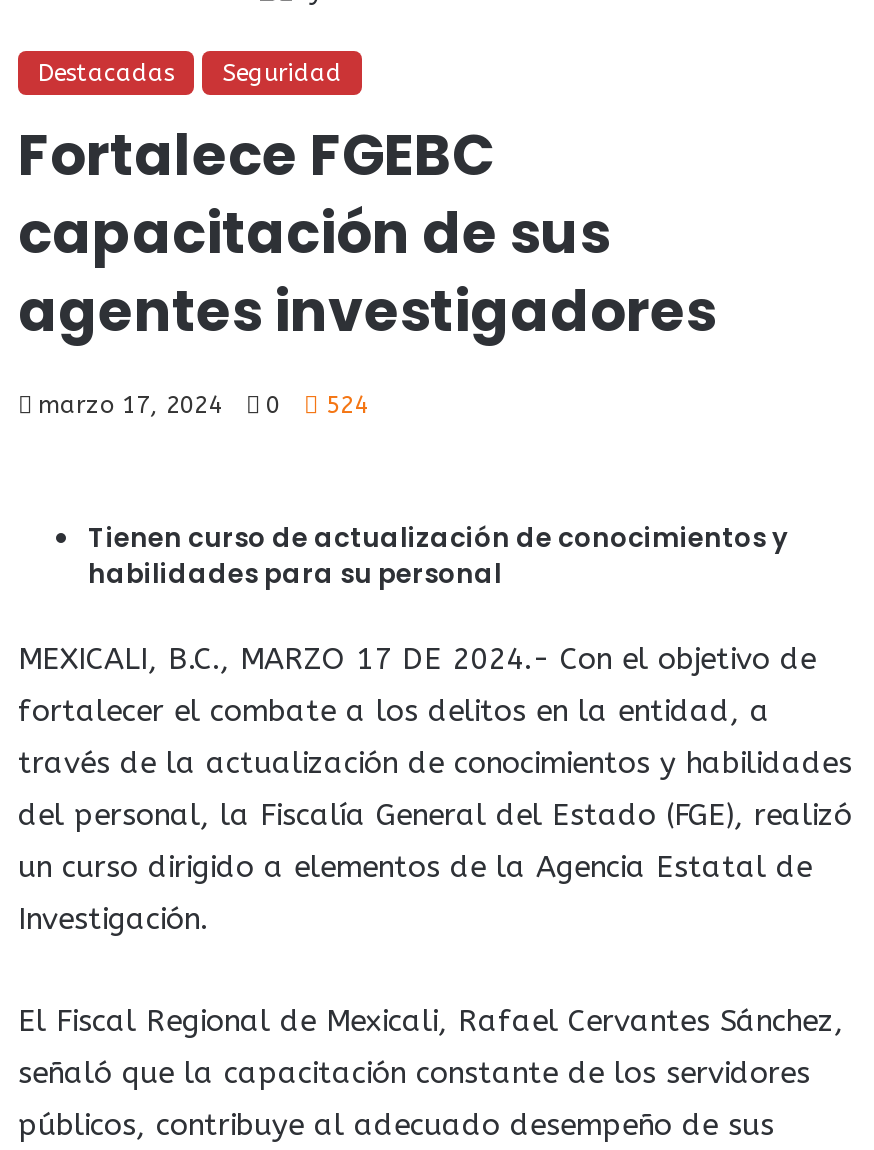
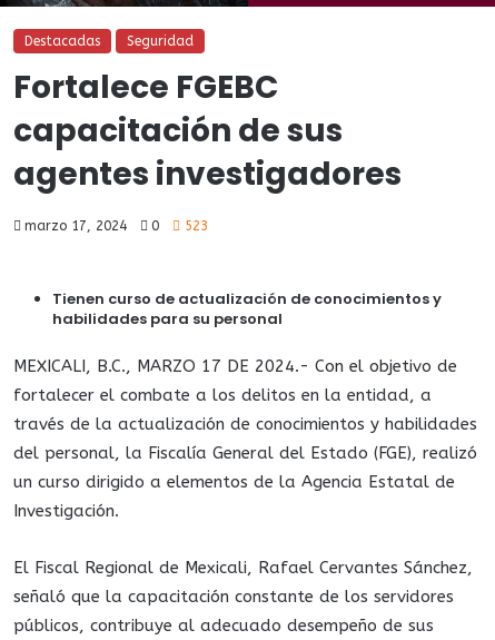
[38,391,368,419] marzo 17, 2024 0 524 -> [24,218,208,233] marzo 17, 2024 0 523

